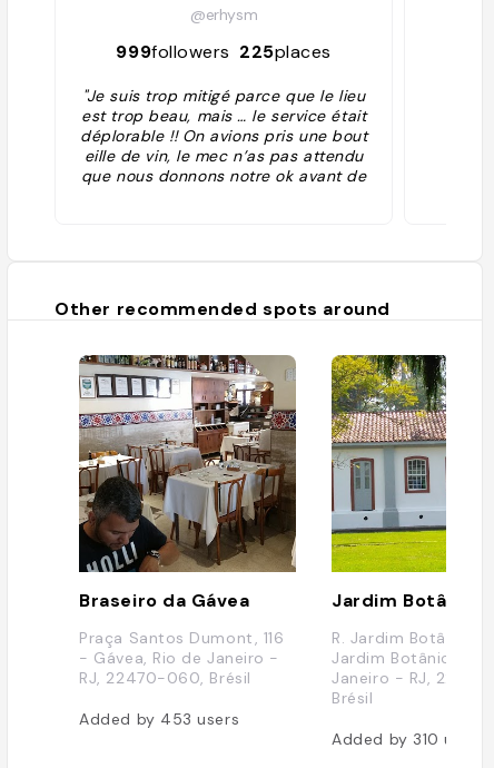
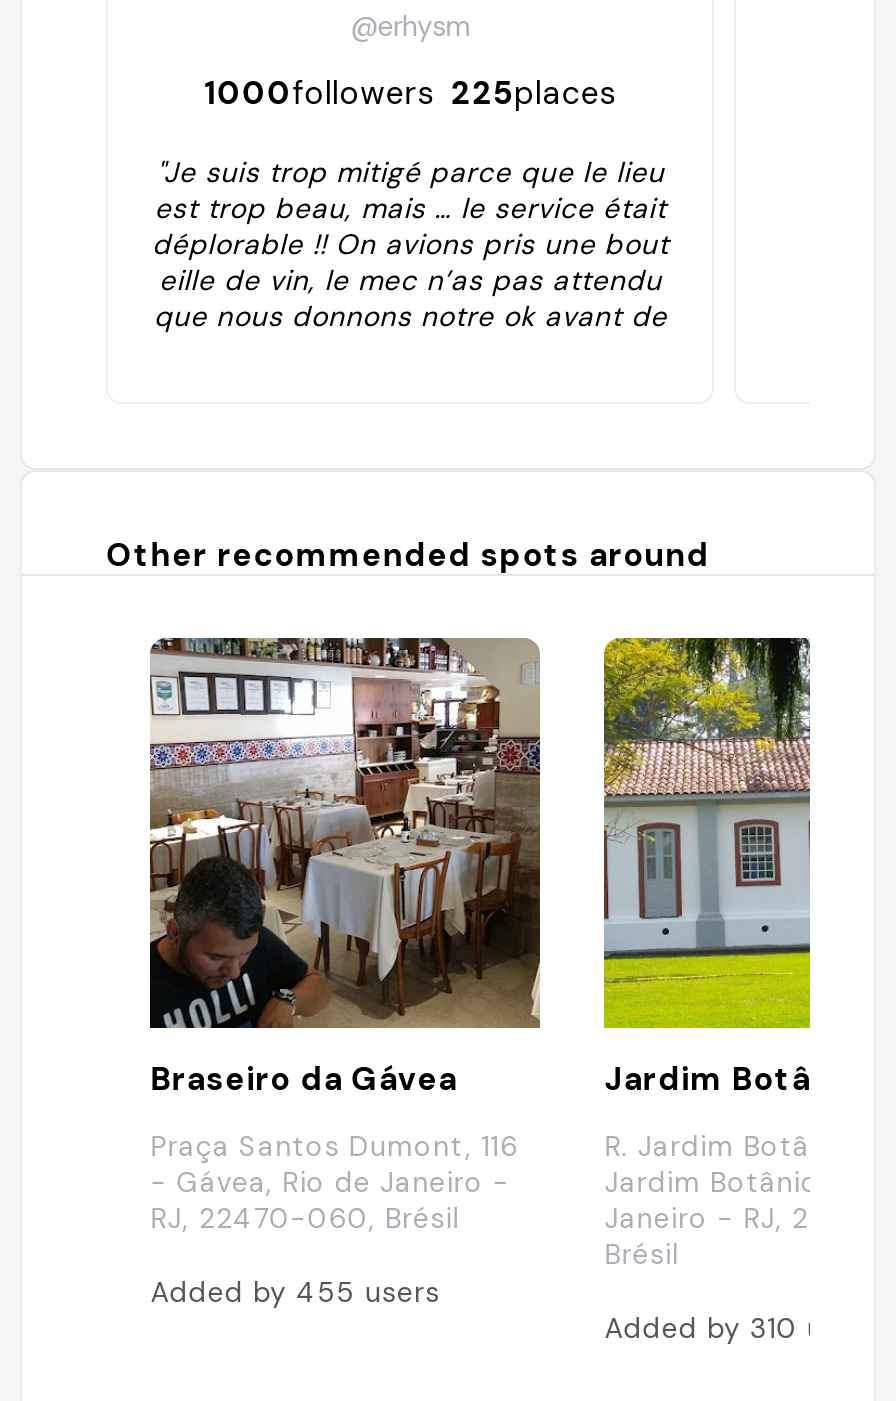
[116,40,332,63] 999followers 225places -> [204,71,617,113] 1000followers 225places
[79,709,239,729] Added by 453 users -> [150,1274,440,1310] Added by 455 users

